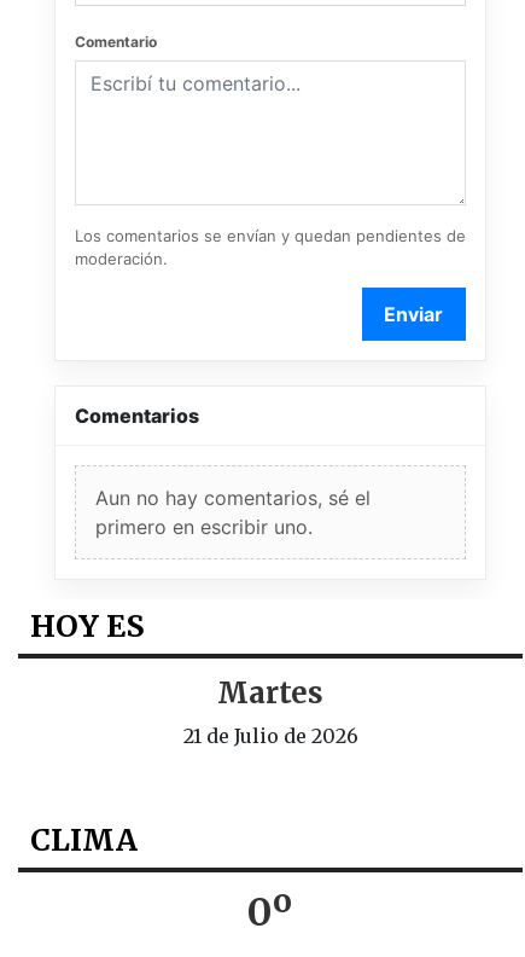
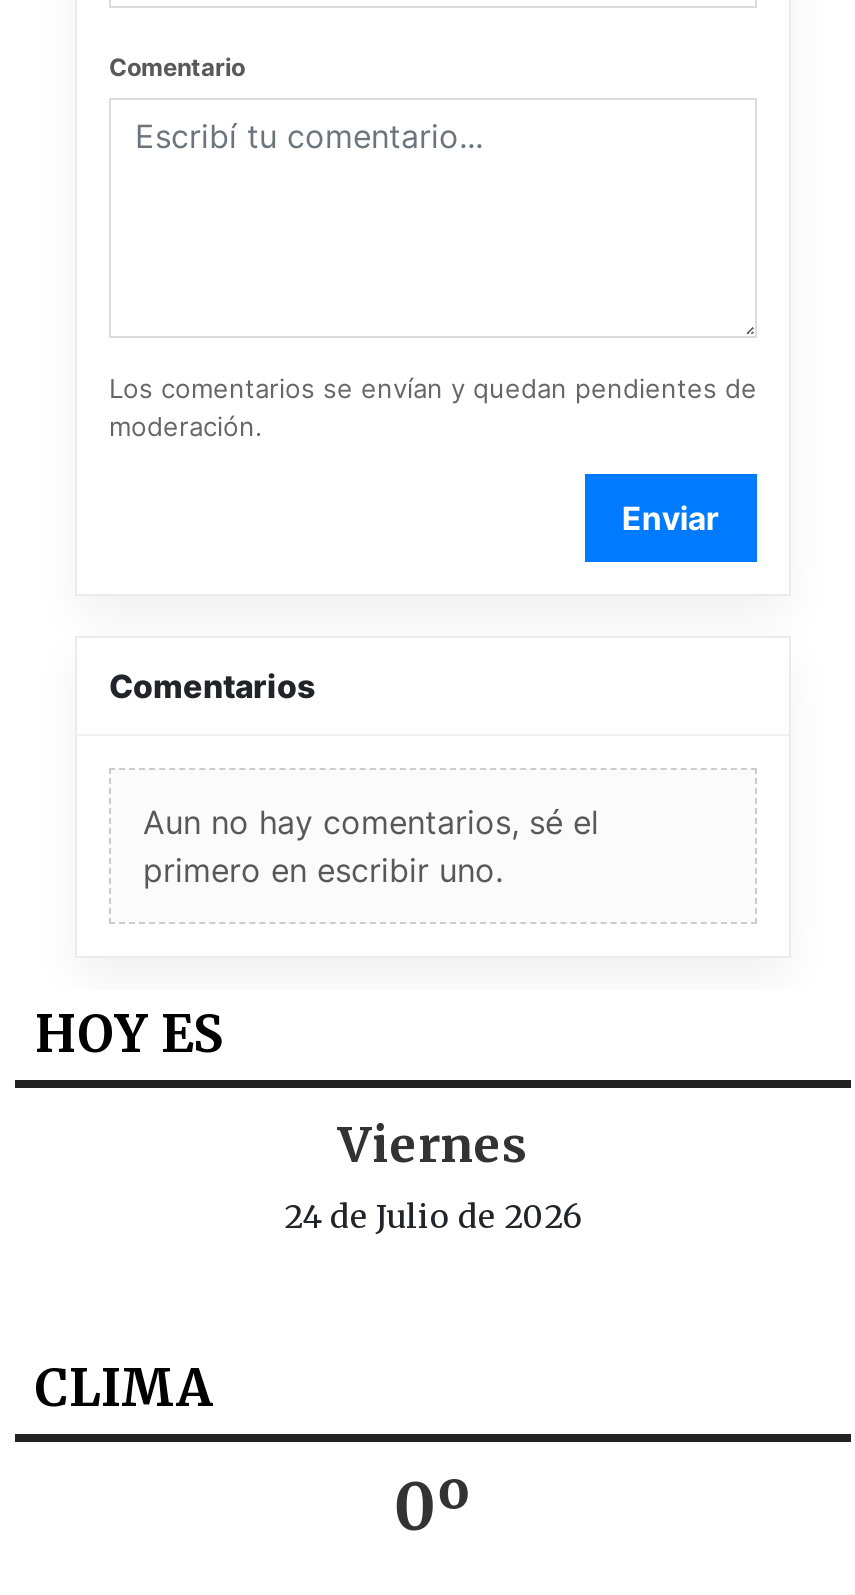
[183,674,358,747] Martes | 21 de Julio de 2026 -> [284,1113,582,1235] Viernes | 24 de Julio de 2026

